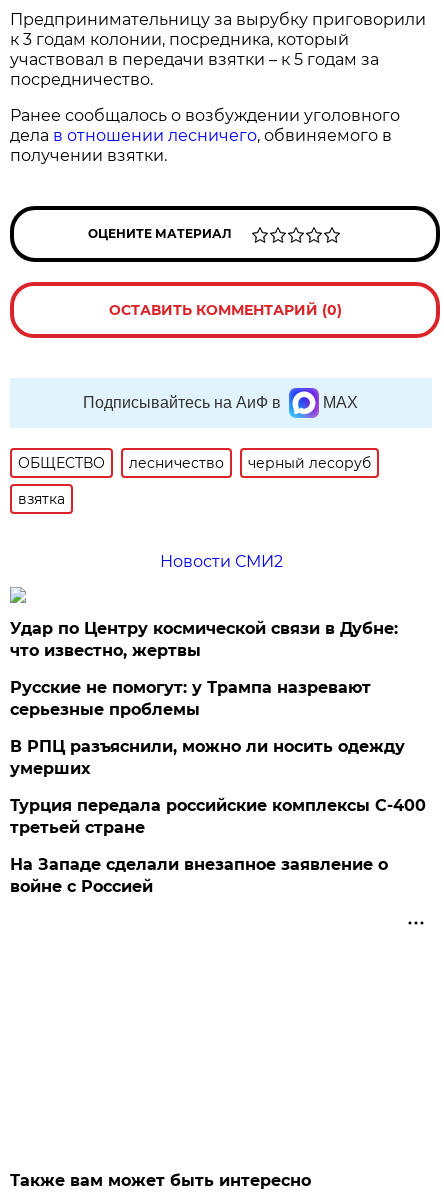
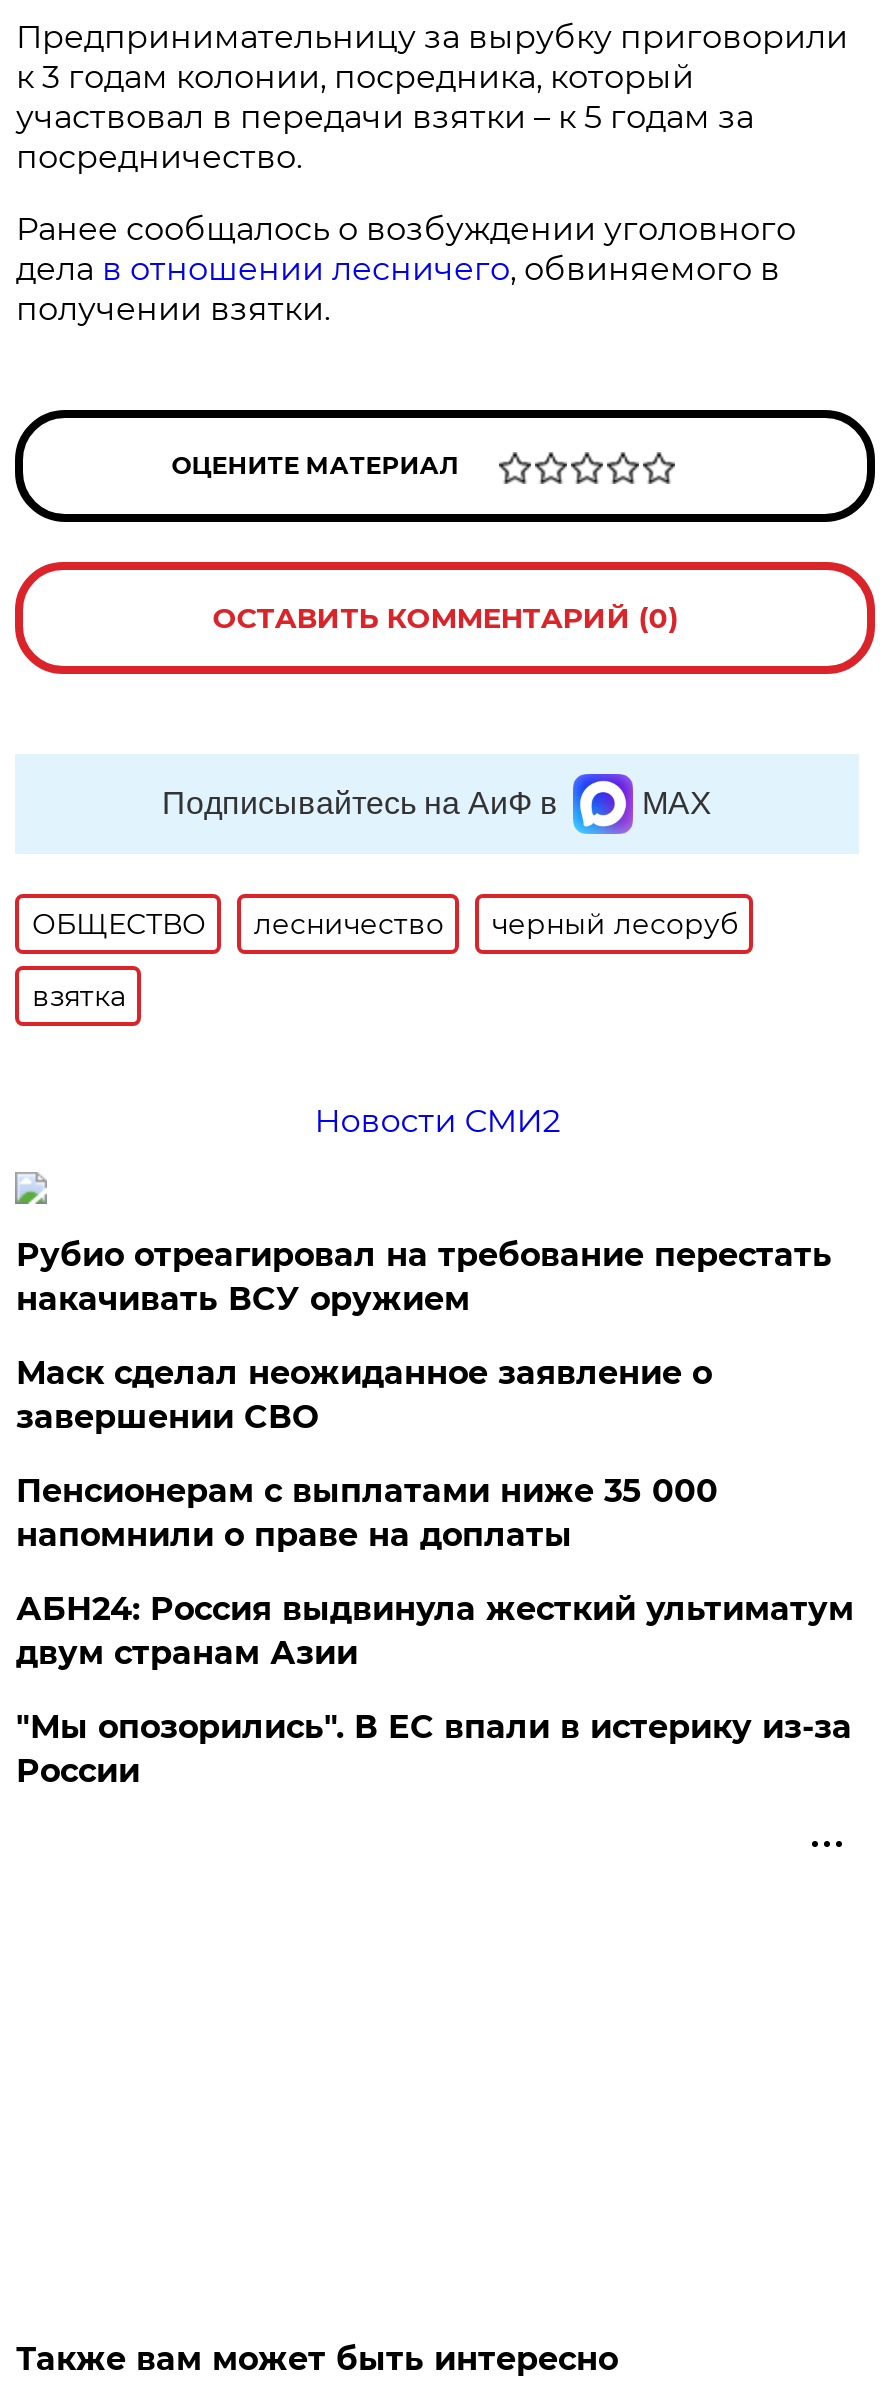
[10,619,398,660] Удар по Центру космической связи в Дубне: | что известно, жертвы -> [16,1236,832,1318] Рубио отреагировал на требование перестать | накачивать ВСУ оружием
[10,678,371,719] Русские не помогут: у Трампа назревают | серьезные проблемы -> [16,1354,712,1436] Маск сделал неожиданное заявление о | завершении СВО
[10,737,405,778] В РПЦ разъяснили, можно ли носить одежду | умерших -> [16,1472,718,1554] Пенсионерам с выплатами ниже 35 000 | напомнили о праве на доплаты
[10,796,426,837] Турция передала российские комплексы С-400 | третьей стране -> [16,1590,854,1672] АБН24: Россия выдвинула жесткий ультиматум | двум странам Азии
[10,855,388,896] На Западе сделали внезапное заявление о | войне с Россией -> [16,1708,852,1790] "Мы опозорились". В ЕС впали в истерику из-за | России

